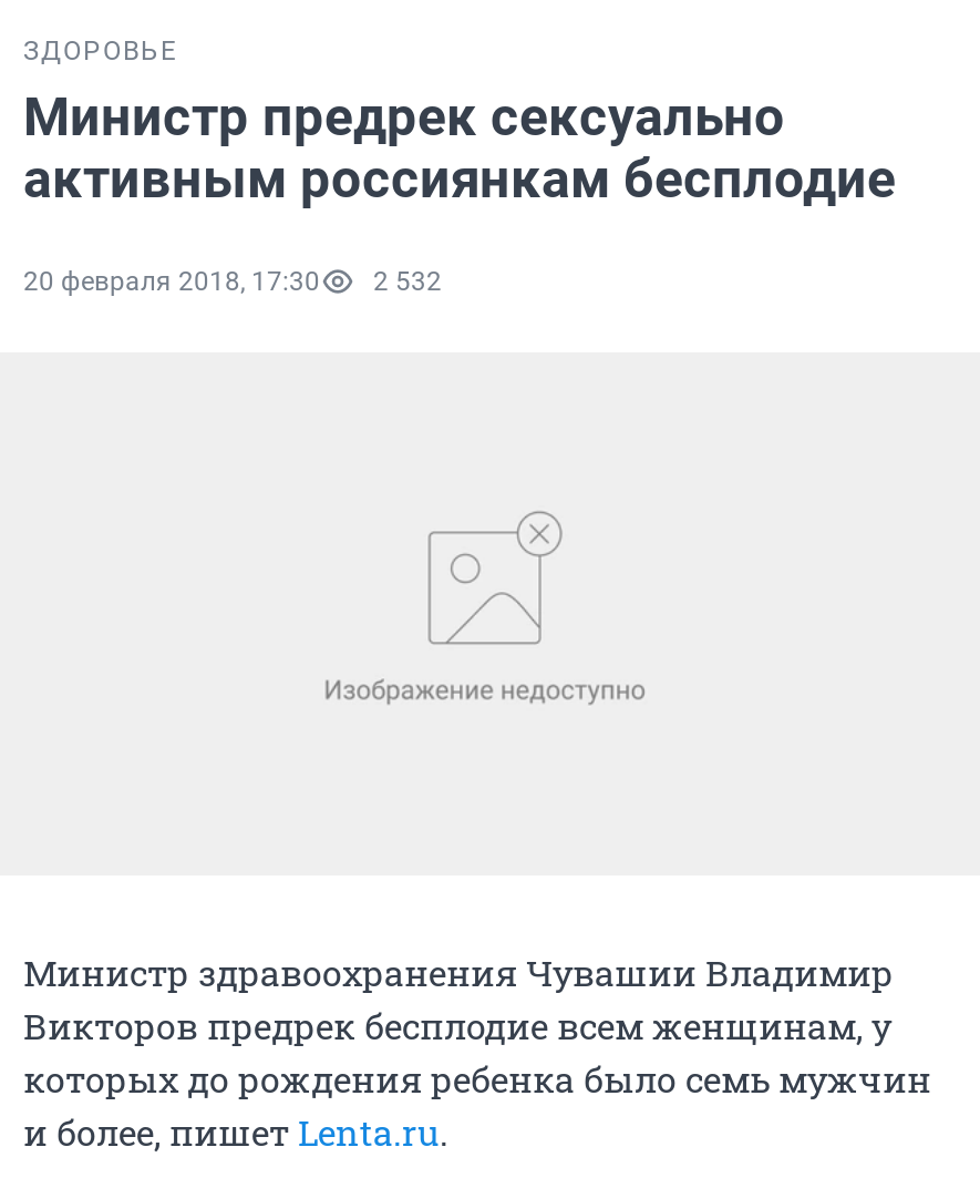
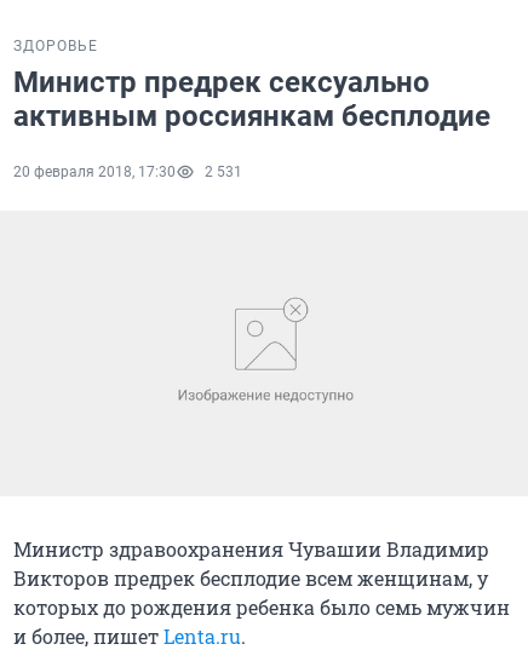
[23,266,442,297] 20 февраля 2018, 17:30 2 532 -> [13,164,242,180] 20 февраля 2018, 17:30 2 531

